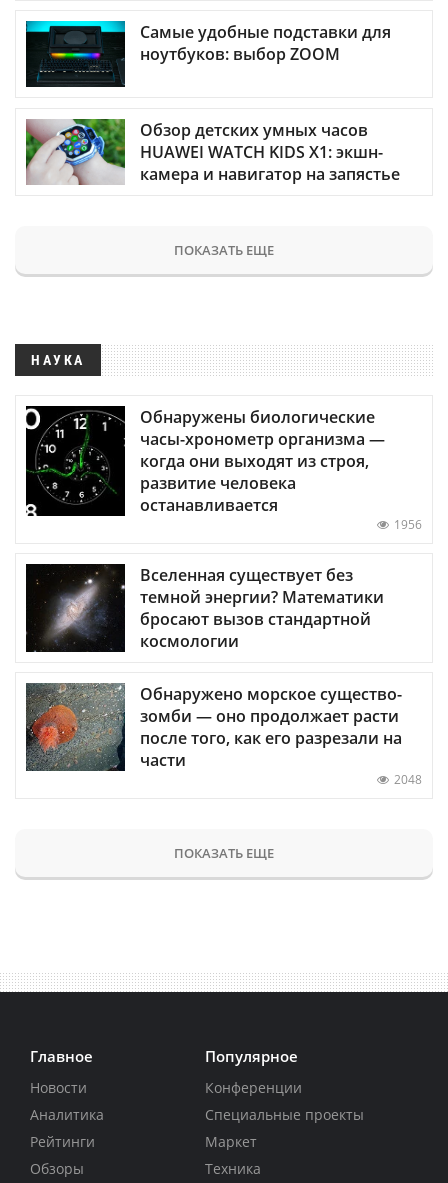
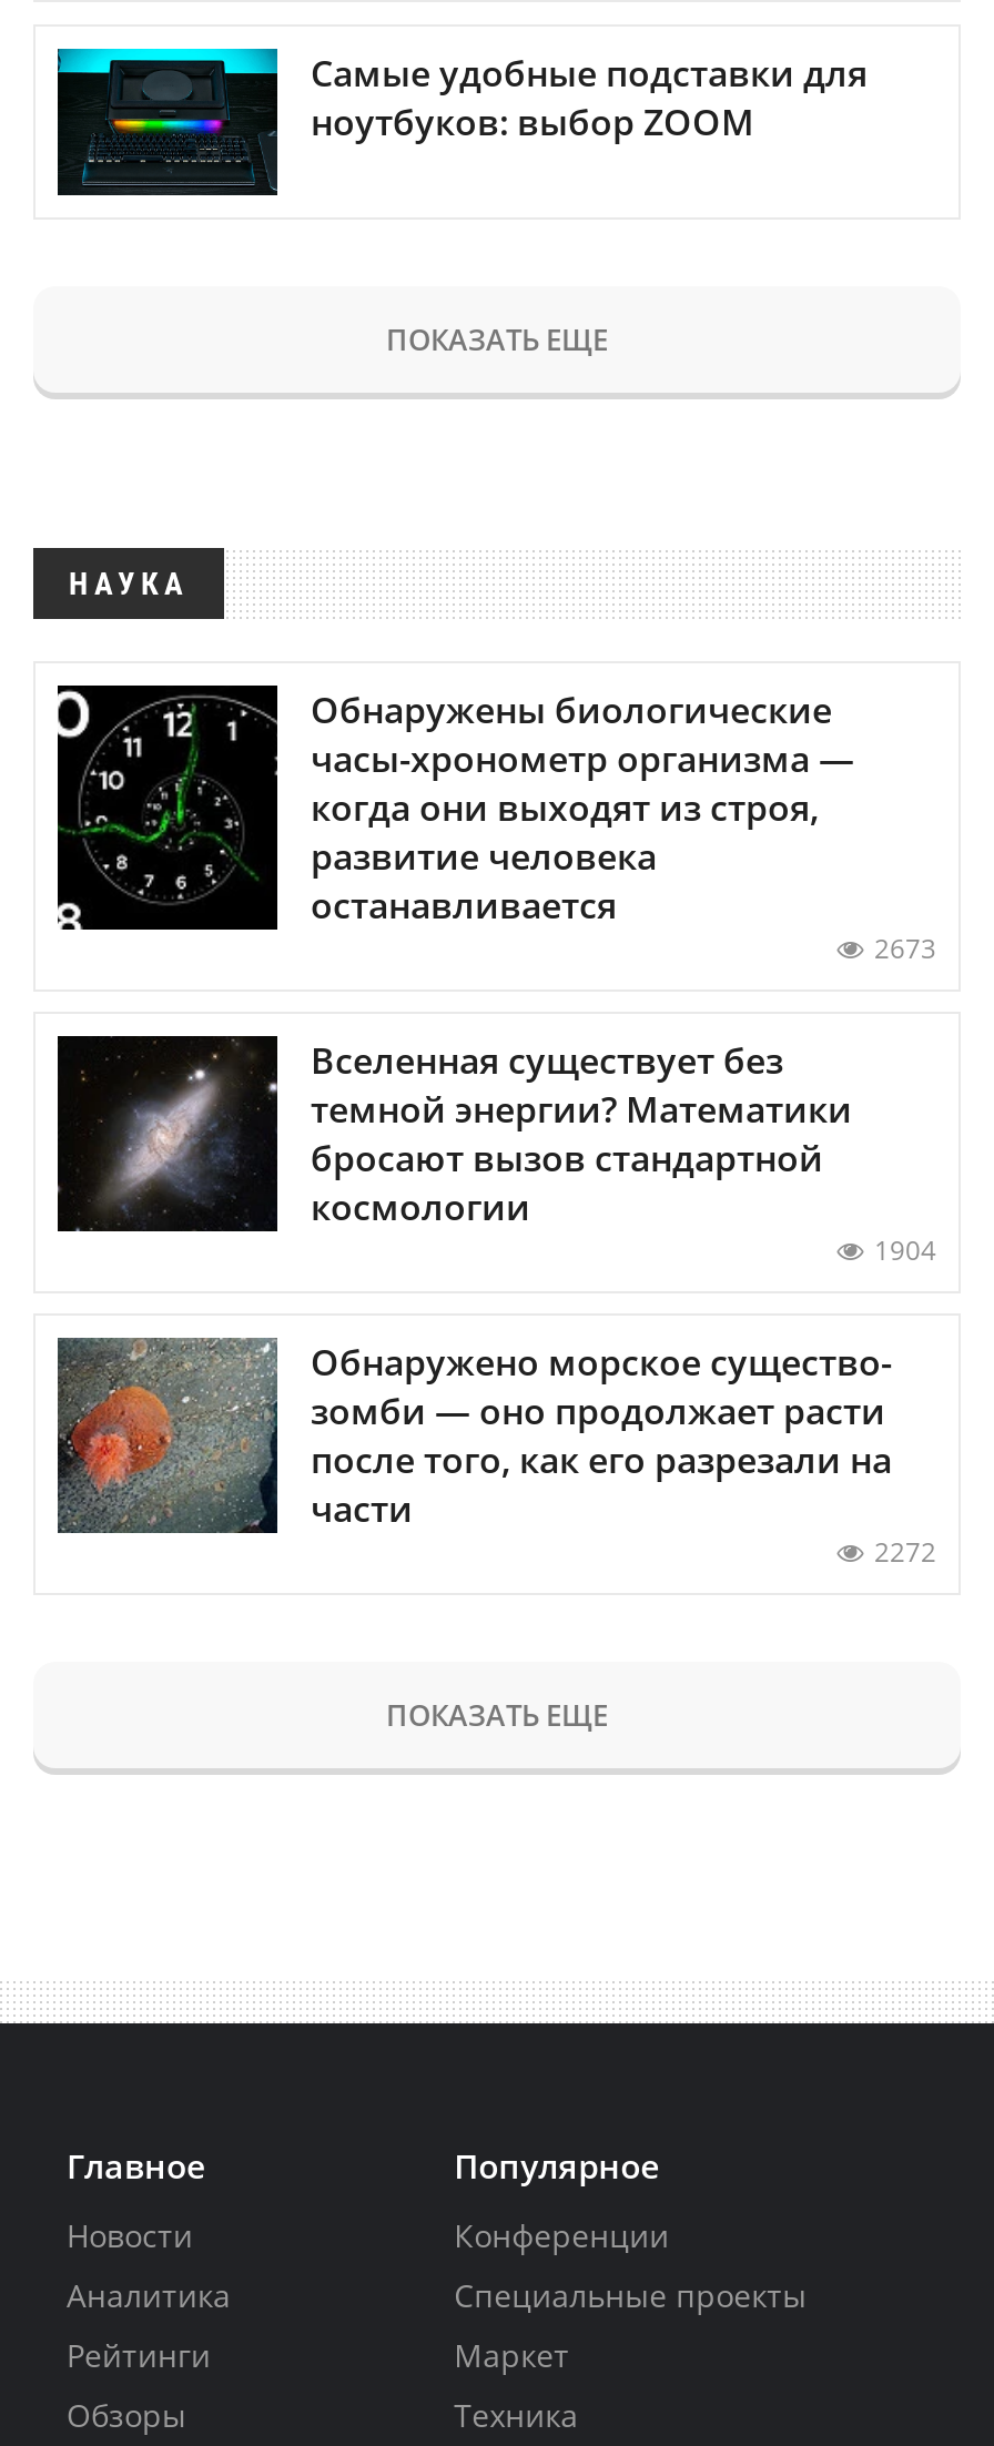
[25,118,400,186] [image] | Обзор детских умных часов | HUAWEI WATCH KIDS X1: экшн- | камера и навигатор на запястье -> none
moved [25,240,385,516] -> [55,318,854,928]: [image] | ПОКАЗАТЬ ЕЩЕ | НАУКА | Обнаружены биологические | часы-хронометр организма — | когда они выходят из строя, | развитие человека | останавливается
[394,516,422,533] 1956 -> [874,928,936,966] 2673
moved [27,564,384,653] -> [60,1035,852,1234]: [image] | Вселенная существует без | темной энергии? Математики | бросают вызов стандартной | космологии
none -> [874,1231,936,1268] 1904
[394,771,422,788] 2048 -> [874,1533,936,1571] 2272

